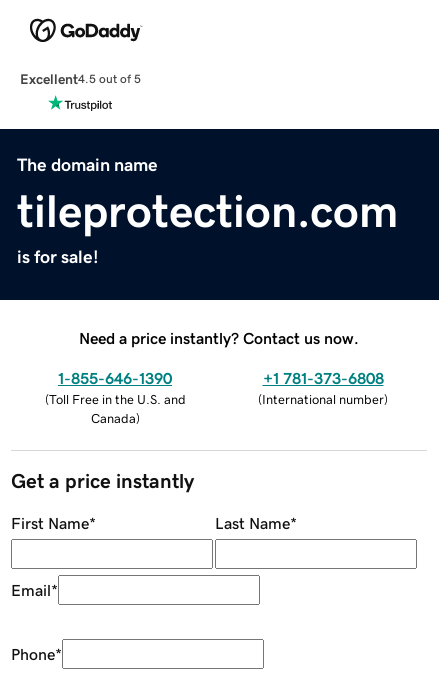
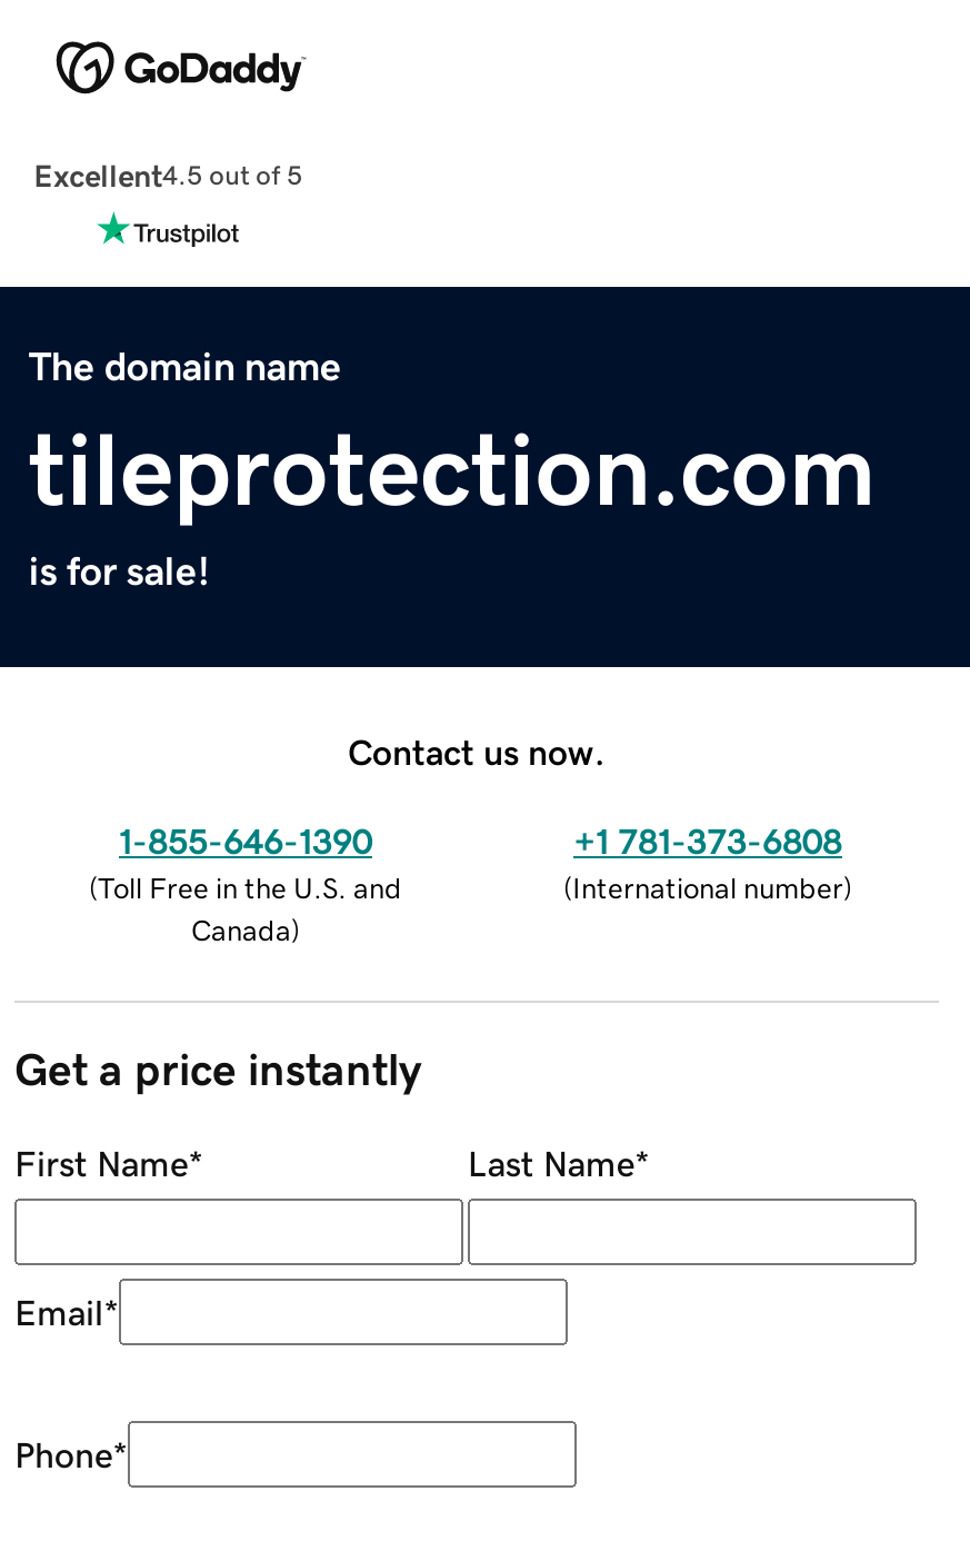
[79,330,359,346] Need a price instantly? Contact us now. -> [348,733,606,768] Contact us now.

